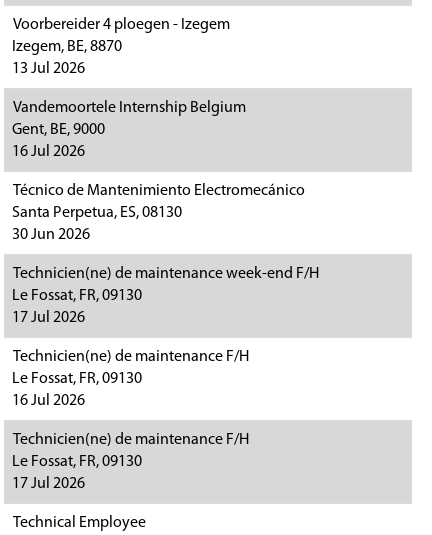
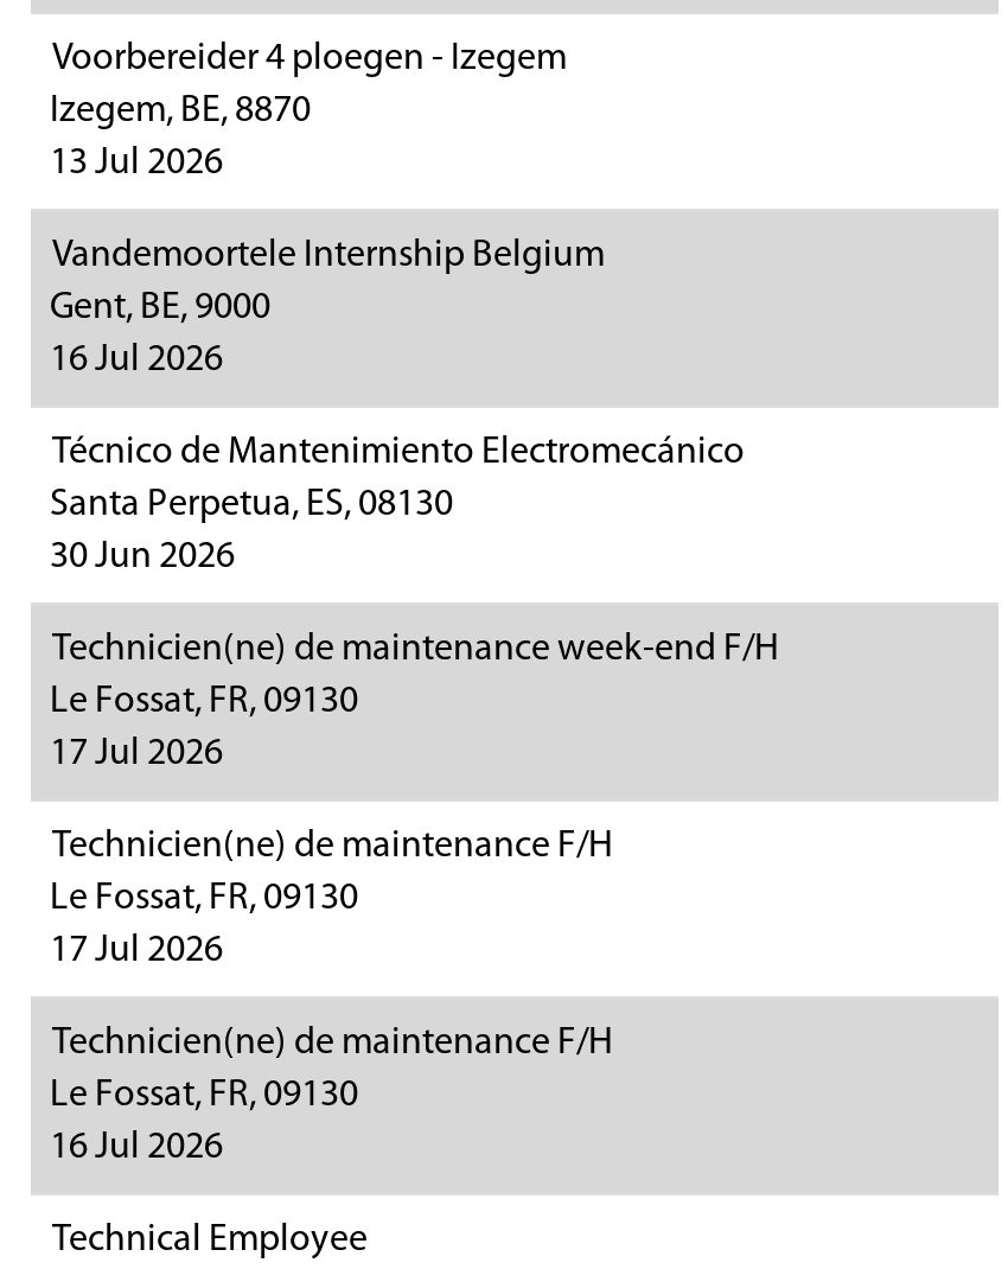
[12,393,85,409] 16 Jul 2026 -> [50,932,223,970] 17 Jul 2026
[12,476,85,492] 17 Jul 2026 -> [50,1129,223,1167] 16 Jul 2026

